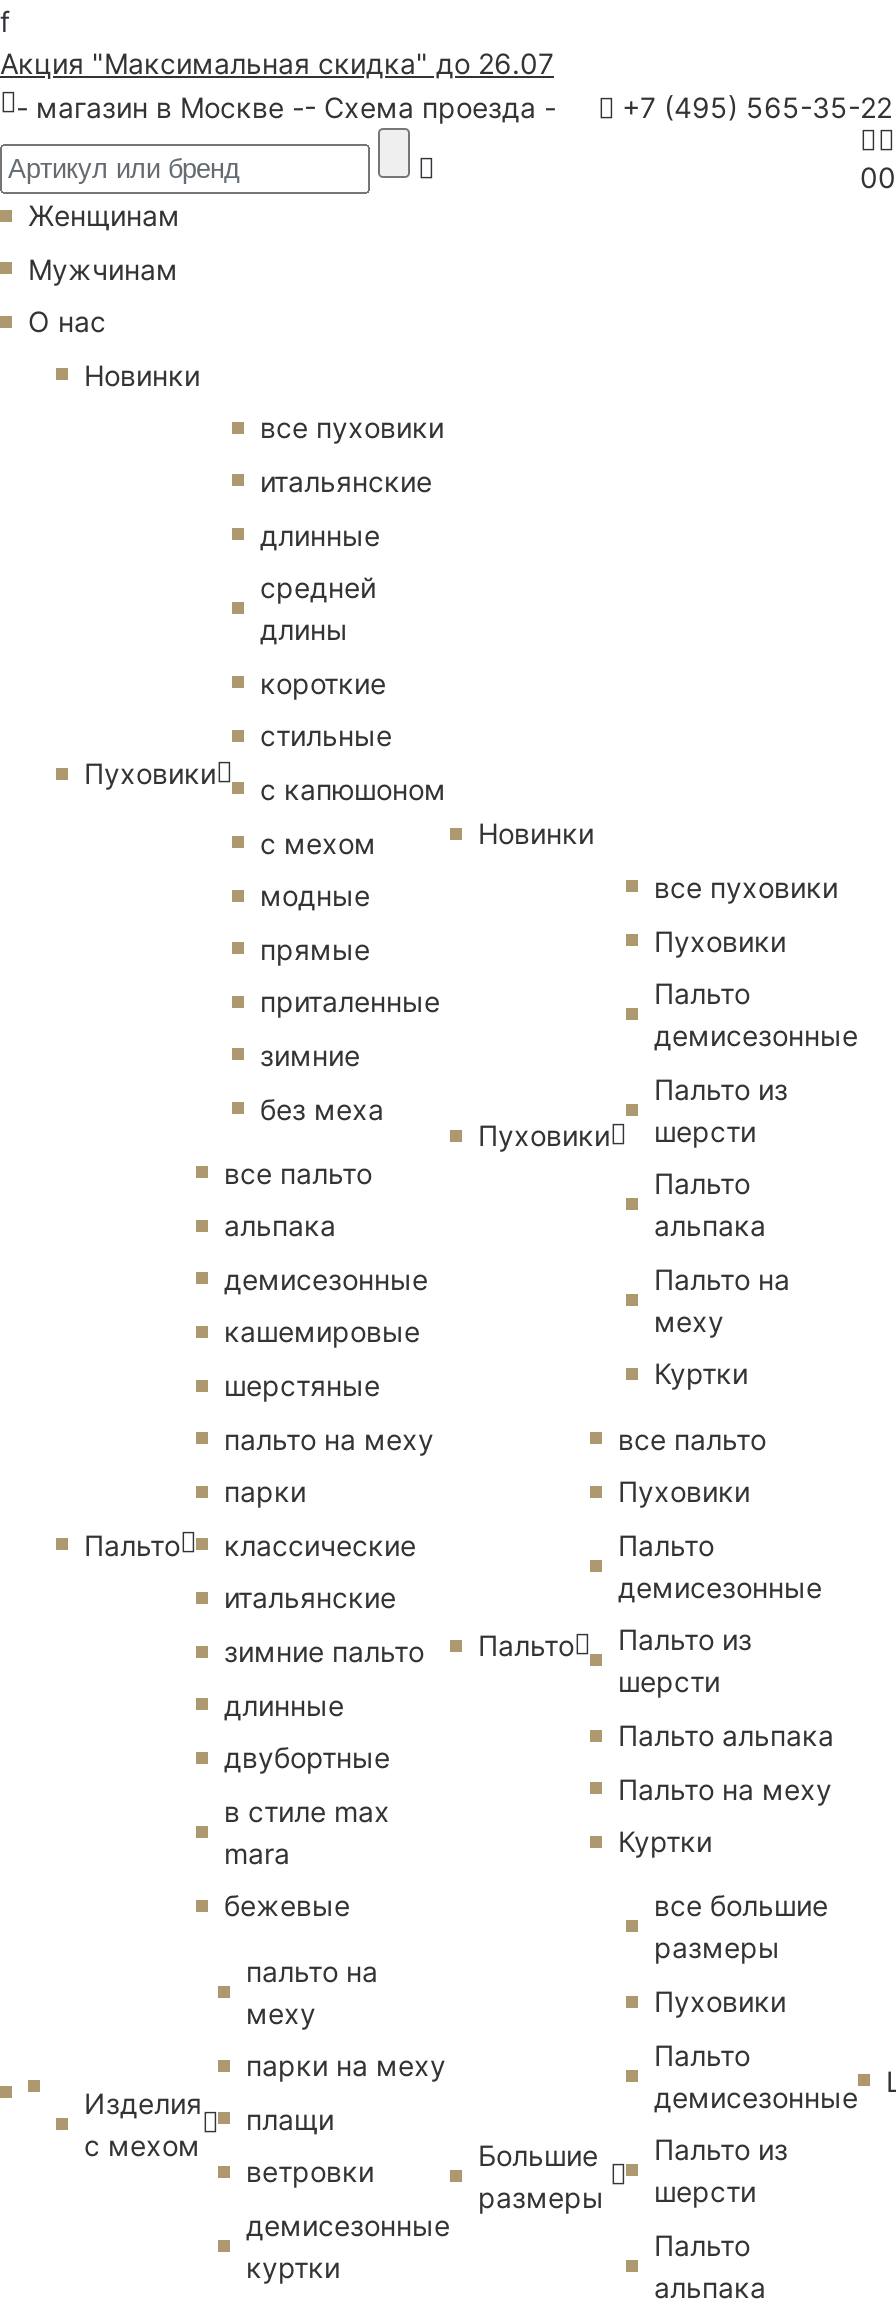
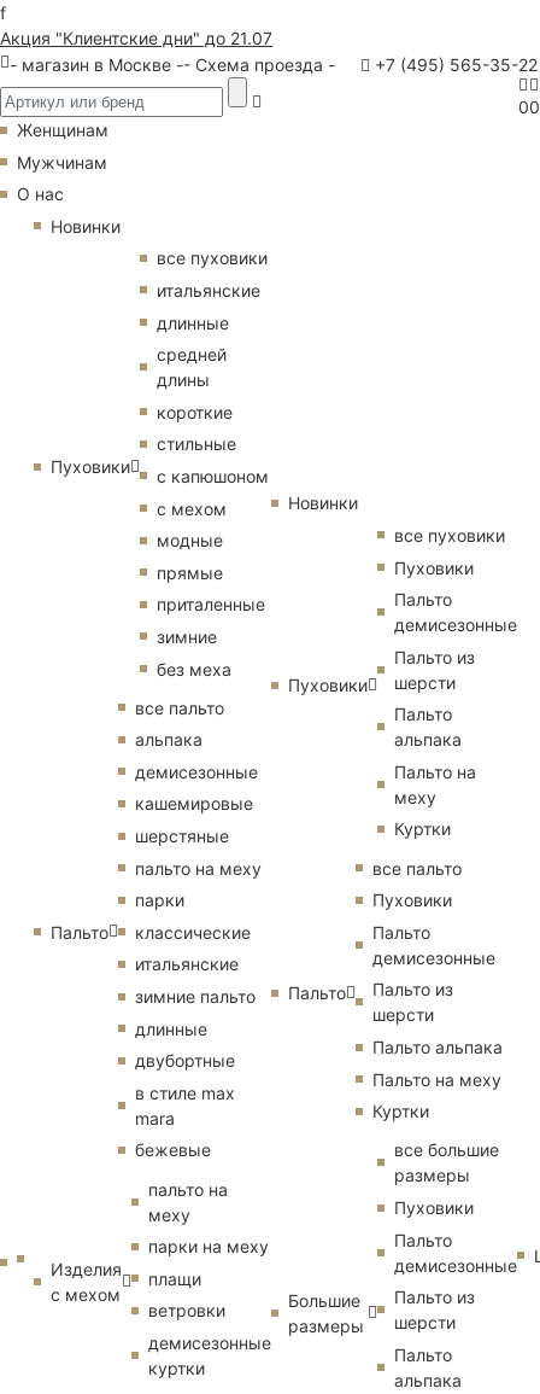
[0,46,554,80] Акция "Максимальная скидка" до 26.07 -> [0,28,272,48] Акция "Клиентские дни" до 21.07

